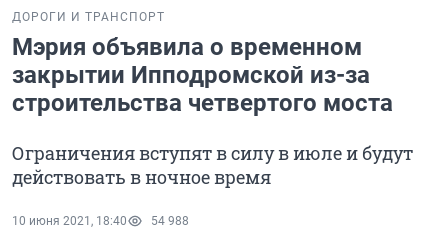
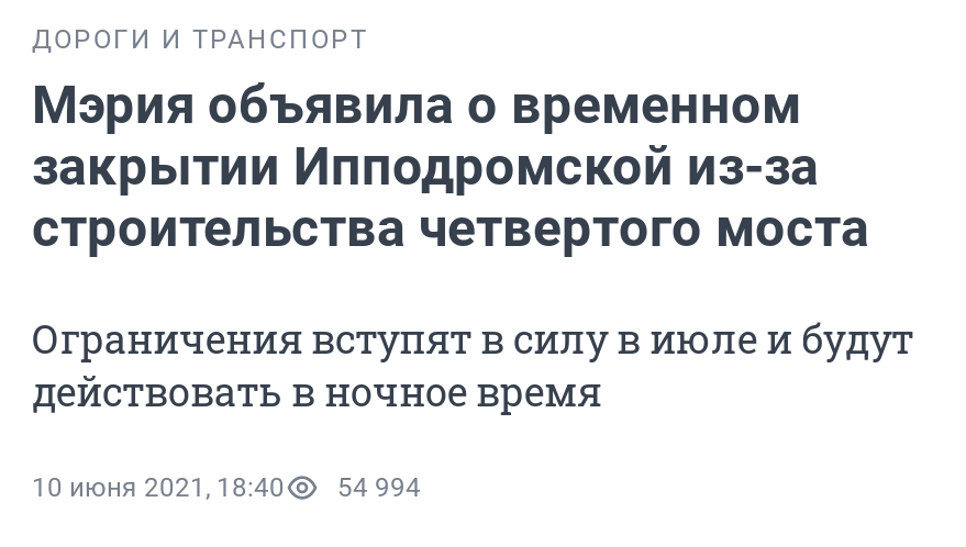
[12,214,189,228] 10 июня 2021, 18:40 54 988 -> [32,473,421,503] 10 июня 2021, 18:40 54 994

